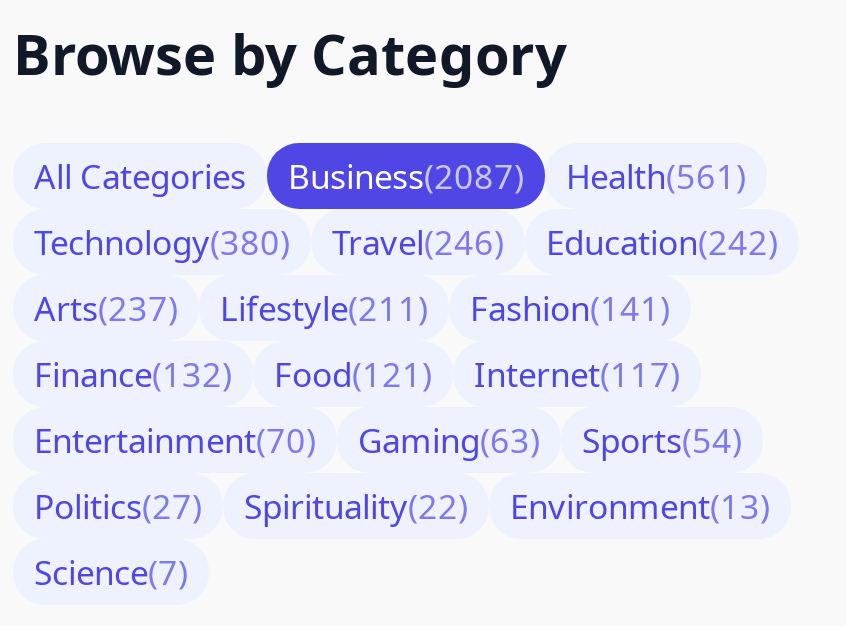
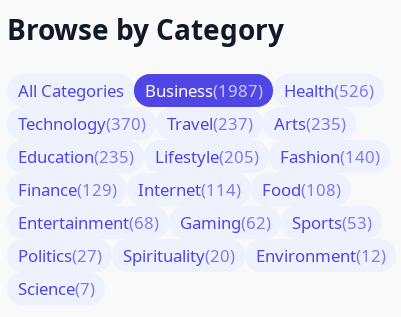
[34,152,778,462] Business(2087) | Health(561) | Technology(380) | Travel(246) | Education(242) | Arts(237) | Lifestyle(211) | Fashion(141) | Finance(132) | Food(121) | Internet(117) | Entertainment(70) | Gaming(63) | Sports(54) -> [17,78,379,233] Business(1987) | Health(526) | Technology(370) | Travel(237) | Arts(235) | Education(235) | Lifestyle(205) | Fashion(140) | Finance(129) | Internet(114) | Food(108) | Entertainment(68) | Gaming(62) | Sports(53)
[244,482,468,528] Spirituality(22) -> [122,243,234,266] Spirituality(20)
[510,482,770,528] Environment(13) -> [255,243,385,266] Environment(12)

